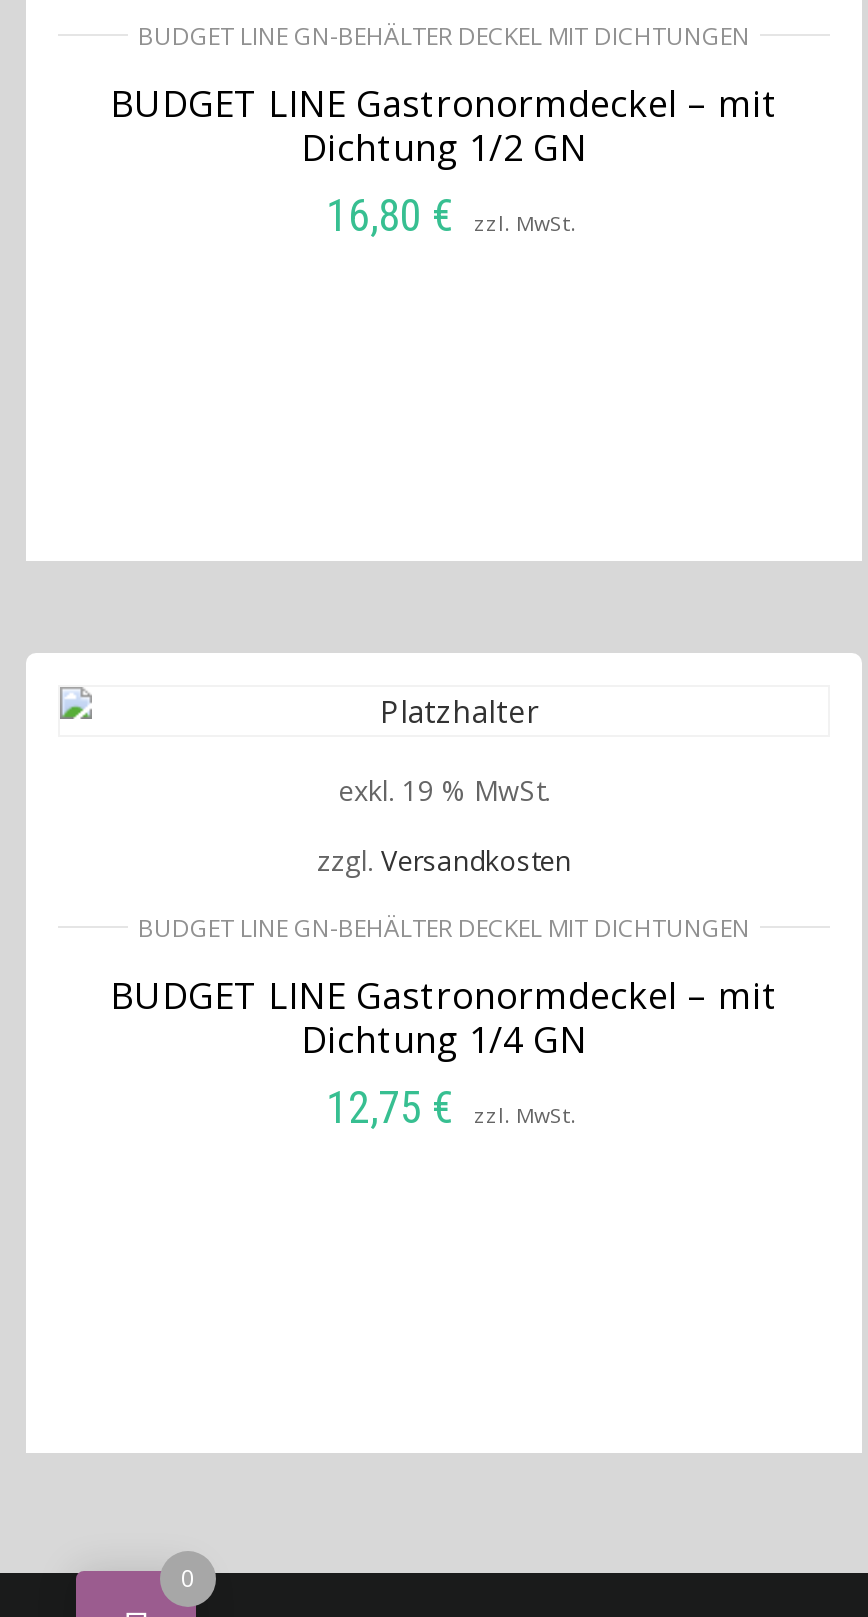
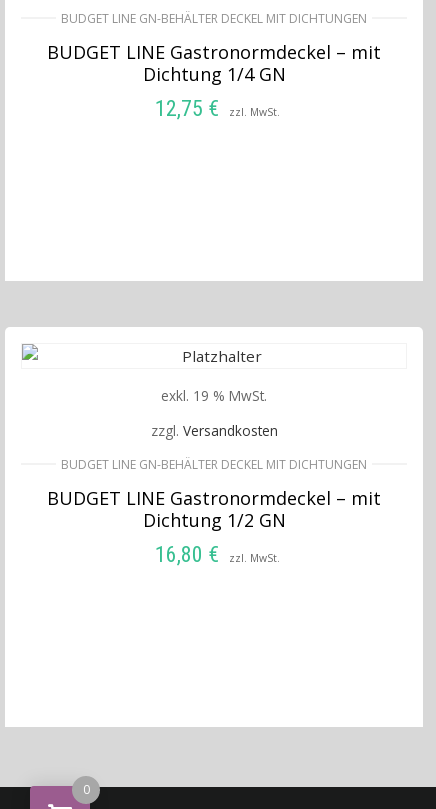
[301,124,587,172] Dichtung 1/2 GN -> [142,62,285,86] Dichtung 1/4 GN
[326,192,576,242] 16,80 € zzl. MwSt. -> [155,96,280,121] 12,75 € zzl. MwSt.
[301,1015,587,1063] Dichtung 1/4 GN -> [142,508,285,532] Dichtung 1/2 GN
[326,1083,576,1133] 12,75 € zzl. MwSt. -> [155,542,280,567] 16,80 € zzl. MwSt.

